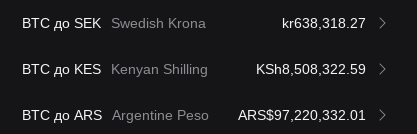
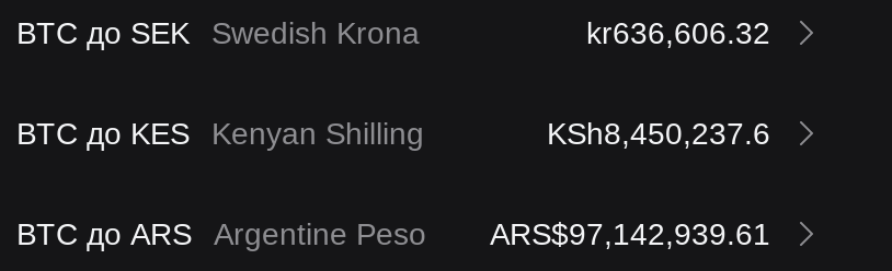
[282,15,366,31] kr638,318.27 -> [586,15,770,50] kr636,606.32
[256,61,366,77] KSh8,508,322.59 -> [547,115,770,150] KSh8,450,237.6
[22,107,366,123] BTC до ARS Argentine Peso ARS$97,220,332.01 -> [16,216,770,251] BTC до ARS Argentine Peso ARS$97,142,939.61

